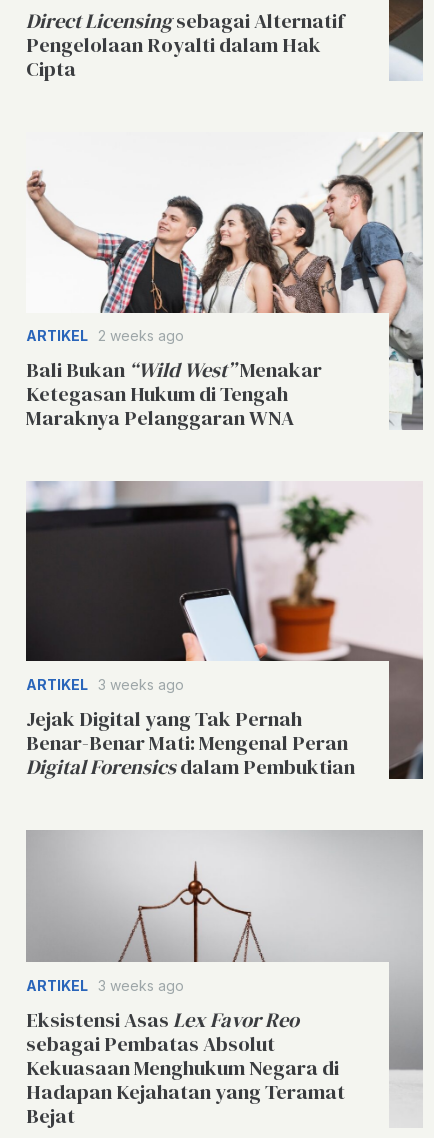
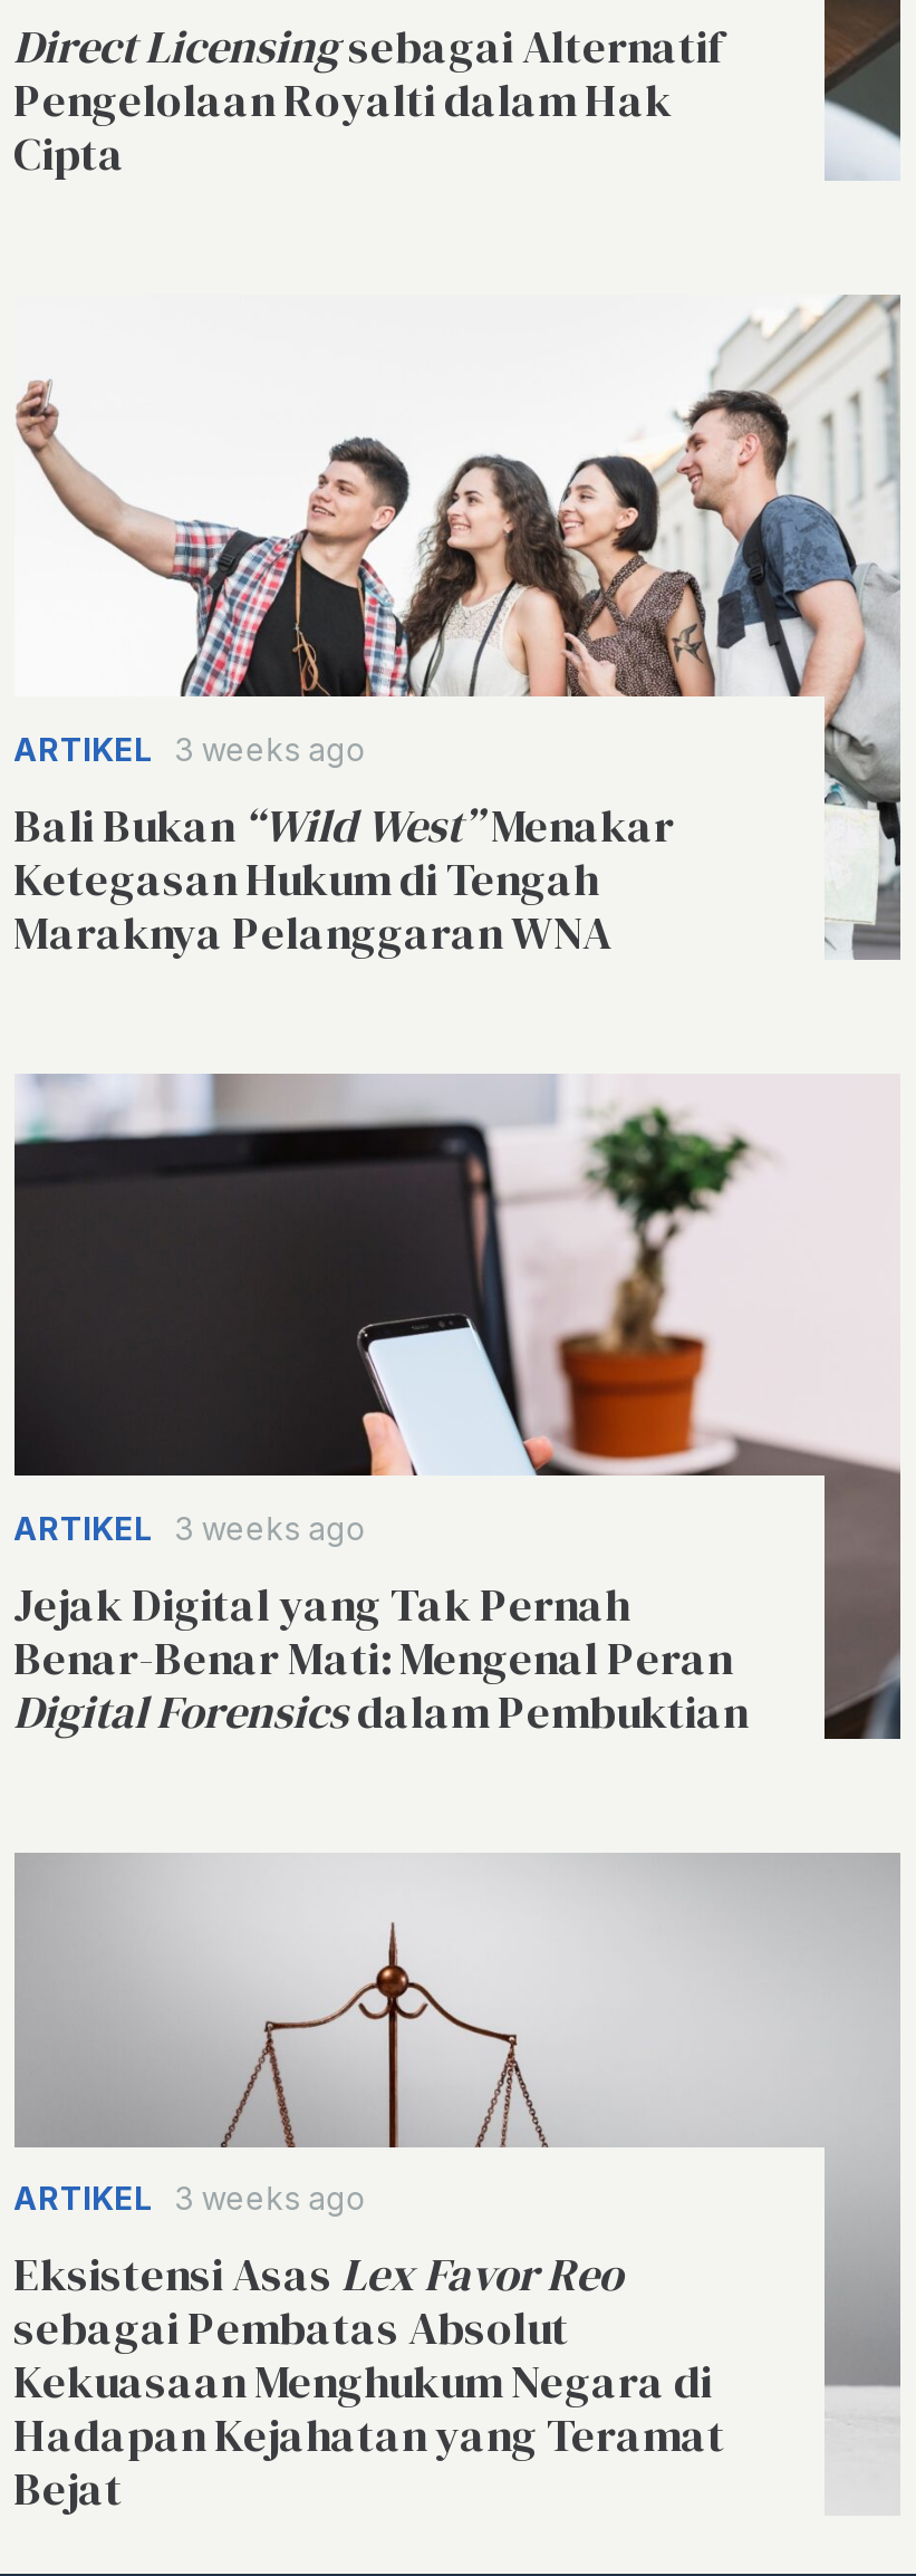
[25,327,184,344] ARTIKEL 2 weeks ago -> [13,730,366,768] ARTIKEL 3 weeks ago

